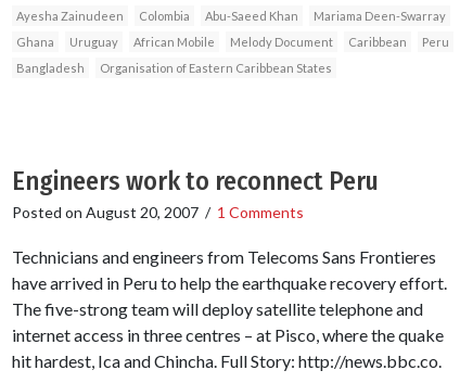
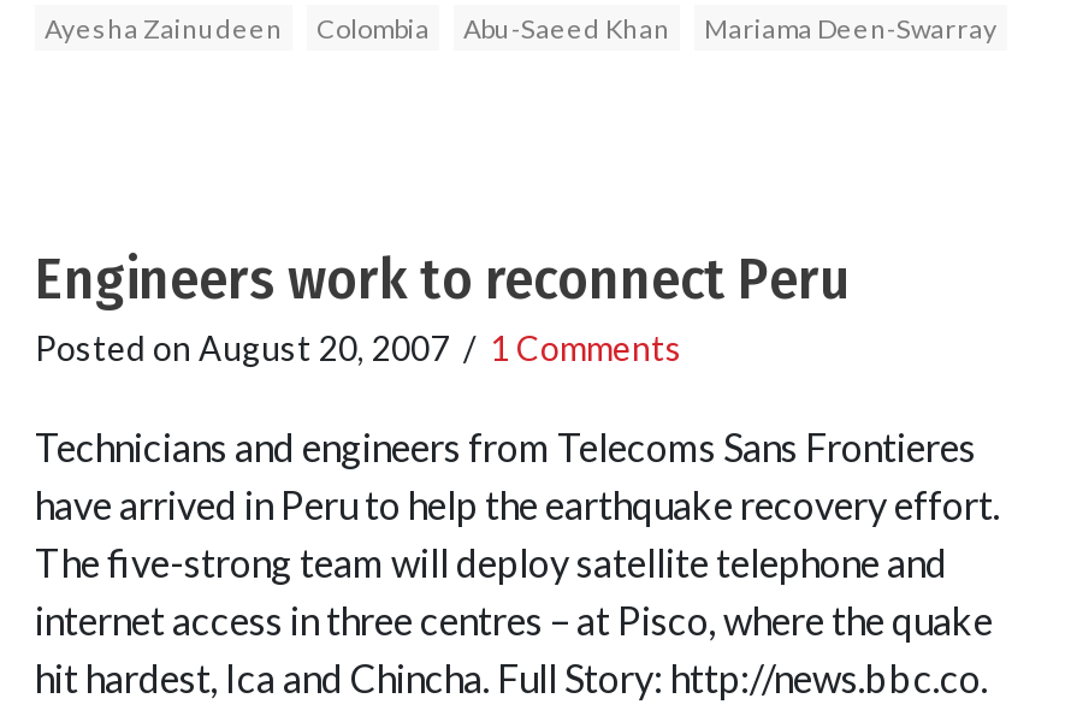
[16,35,449,75] Ghana | Uruguay | African Mobile | Melody Document | Caribbean | Peru | Bangladesh | Organisation of Eastern Caribbean States -> none

